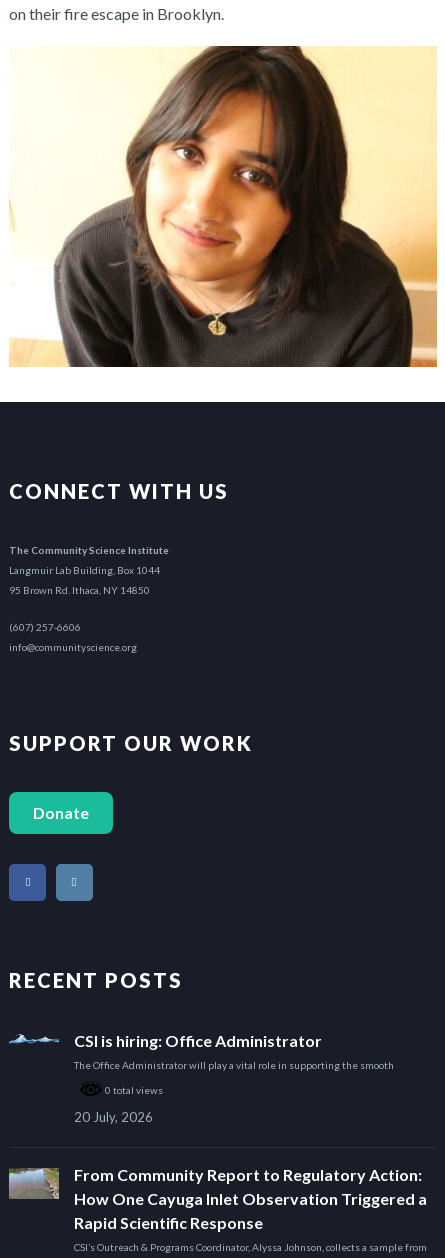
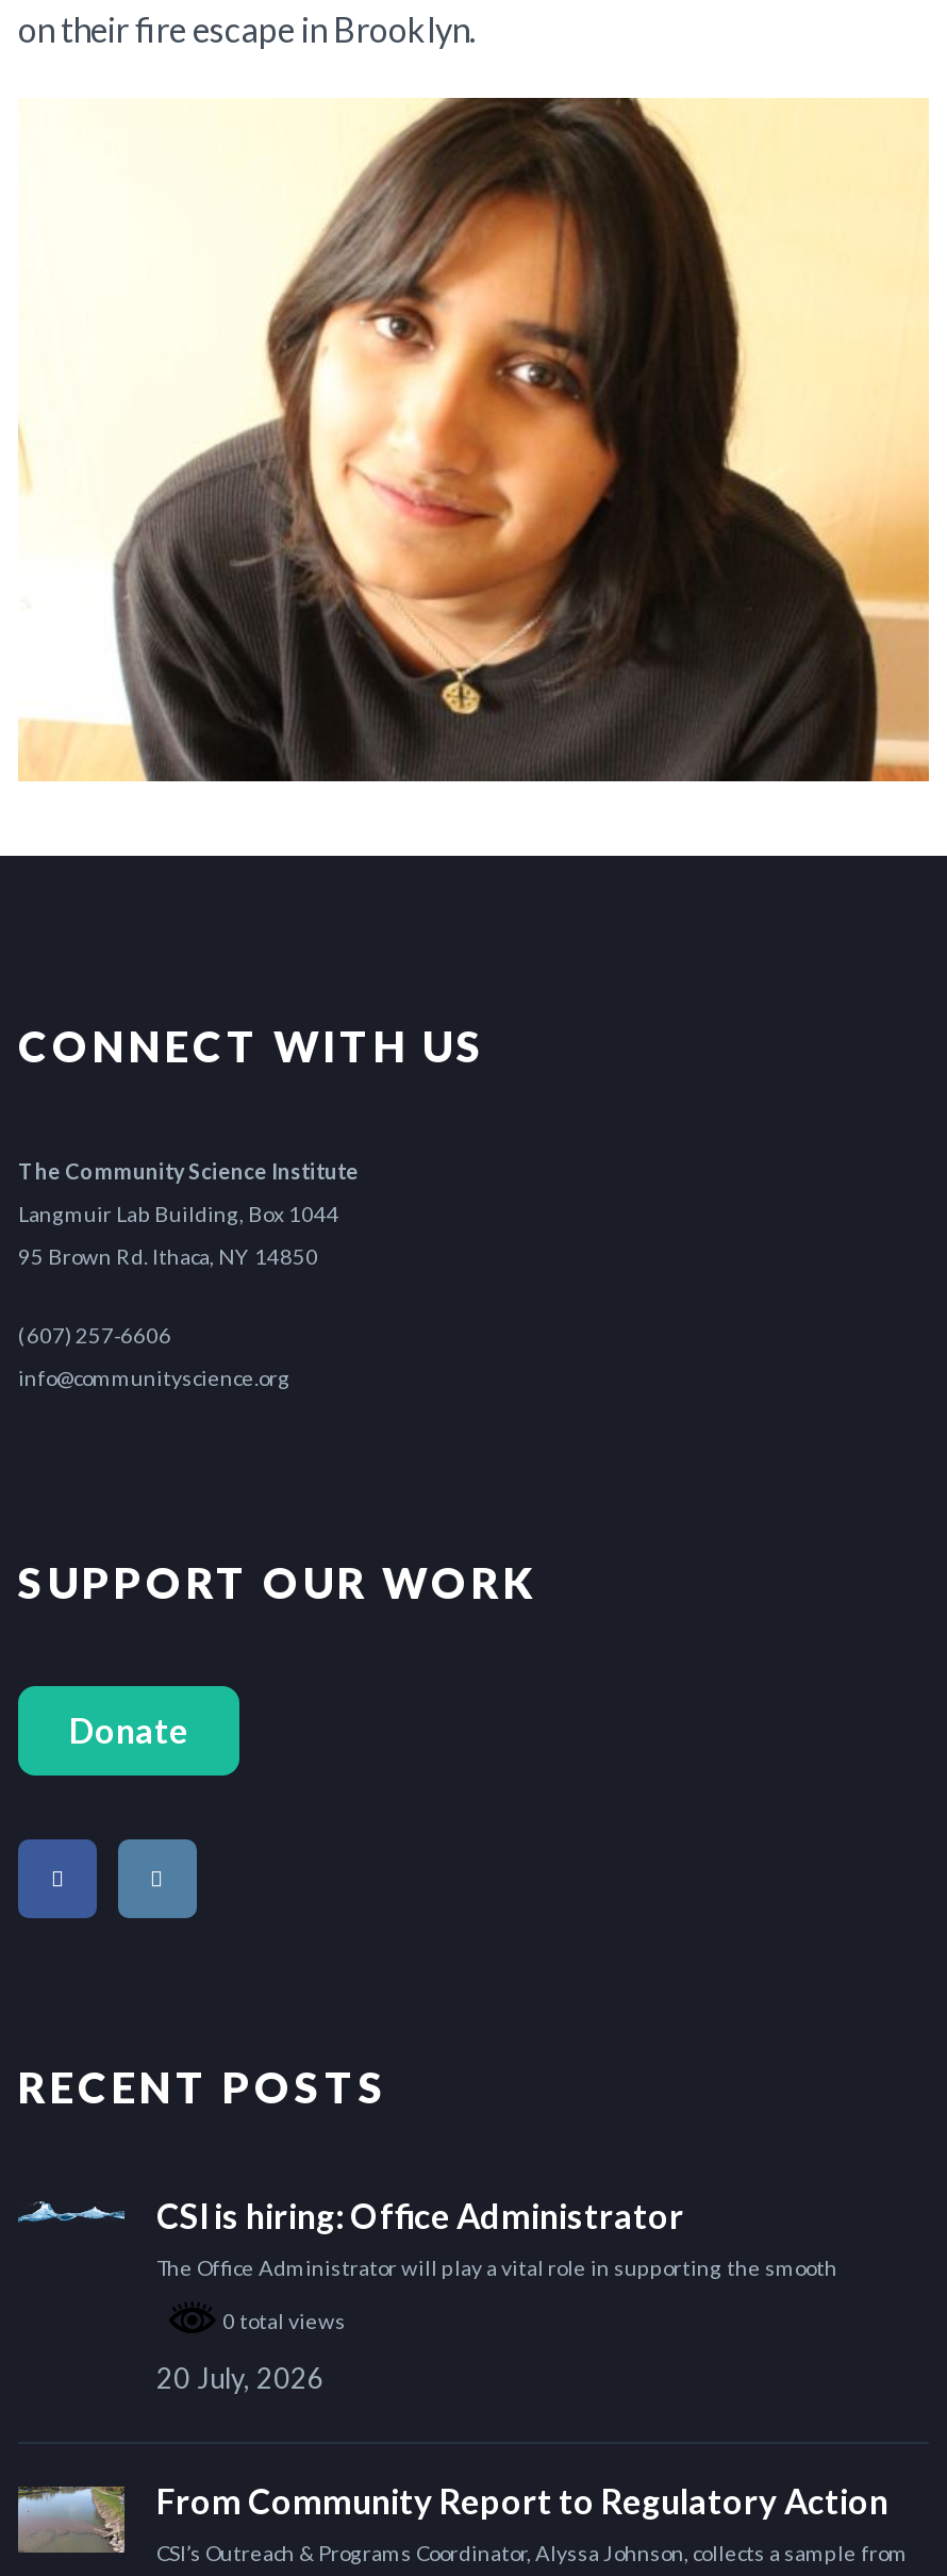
[74,1165,427,1232] From Community Report to Regulatory Action: | How One Cayuga Inlet Observation Triggered a | Rapid Scientific Response -> [156,2481,888,2521] From Community Report to Regulatory Action

